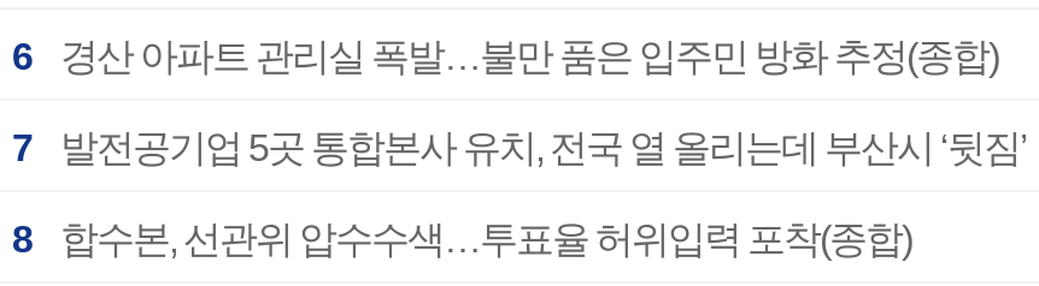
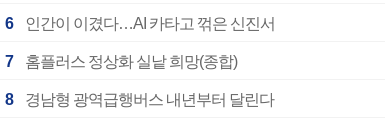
[60,36,998,77] 경산 아파트 관리실 폭발…불만 품은 입주민 방화 추정(종합) -> [25,15,275,32] 인간이 이겼다…AI 카타고 꺾은 신진서
[60,127,1027,168] 발전공기업 5곳 통합본사 유치, 전국 열 올리는데 부산시 ‘뒷짐’ -> [25,53,237,70] 홈플러스 정상화 실낱 희망(종합)
[60,219,911,260] 합수본, 선관위 압수수색…투표율 허위입력 포착(종합) -> [25,91,274,108] 경남형 광역급행버스 내년부터 달린다

